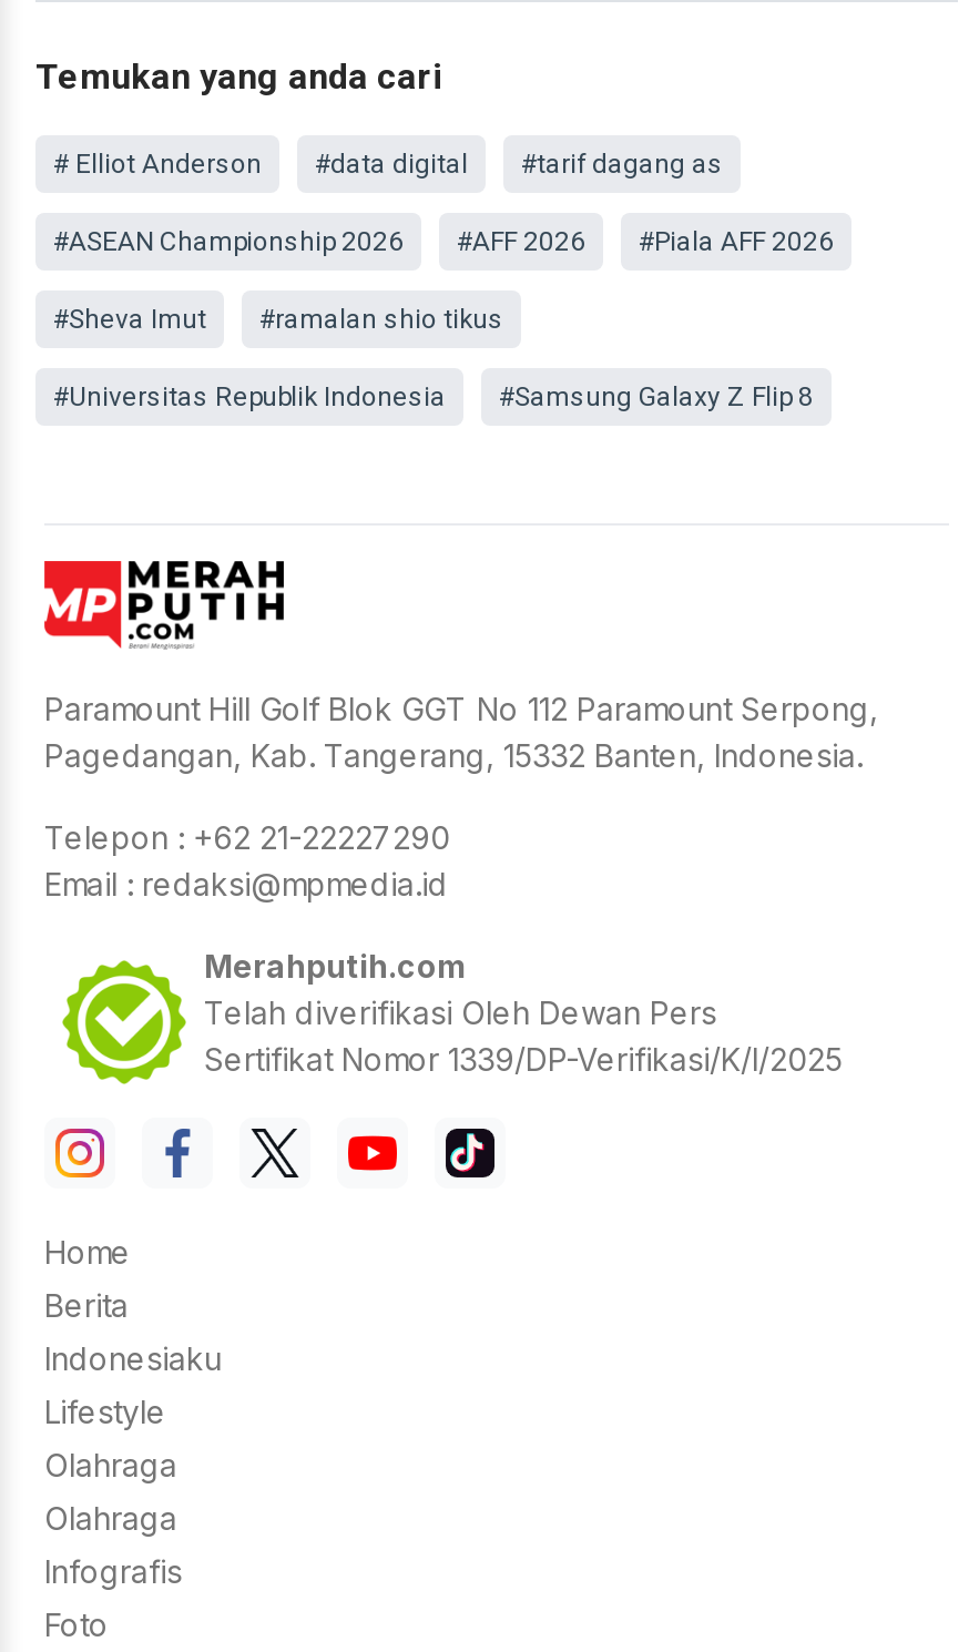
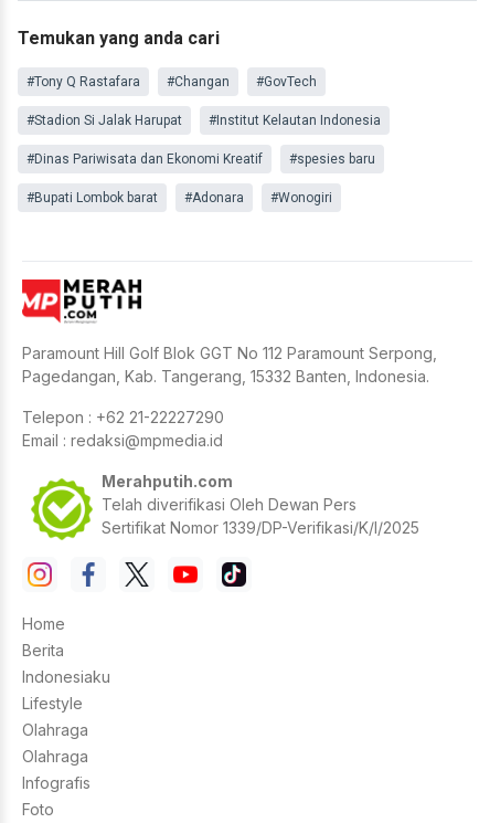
[53,149,723,180] # Elliot Anderson | #data digital | #tarif dagang as -> [26,74,317,89] #Tony Q Rastafara | #Changan | #GovTech
[53,226,834,257] #ASEAN Championship 2026 | #AFF 2026 | #Piala AFF 2026 -> [26,113,381,128] #Stadion Si Jalak Harupat | #Institut Kelautan Indonesia
[53,304,503,335] #Sheva Imut | #ramalan shio tikus -> [26,151,375,167] #Dinas Pariwisata dan Ekonomi Kreatif | #spesies baru
[53,381,814,412] #Universitas Republik Indonesia | #Samsung Galaxy Z Flip 8 -> [26,190,332,205] #Bupati Lombok barat | #Adonara | #Wonogiri

